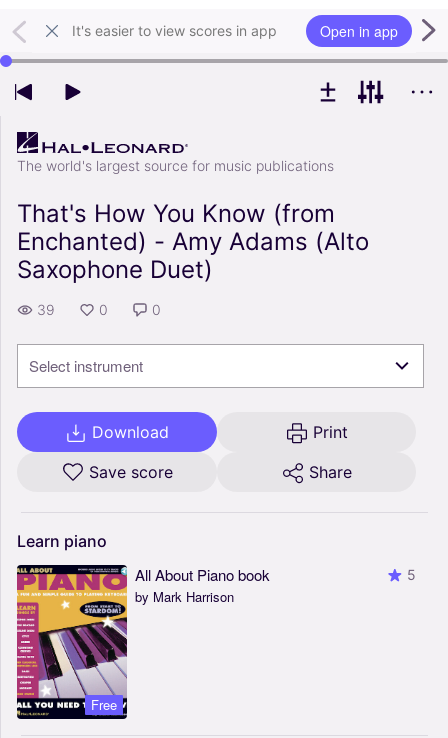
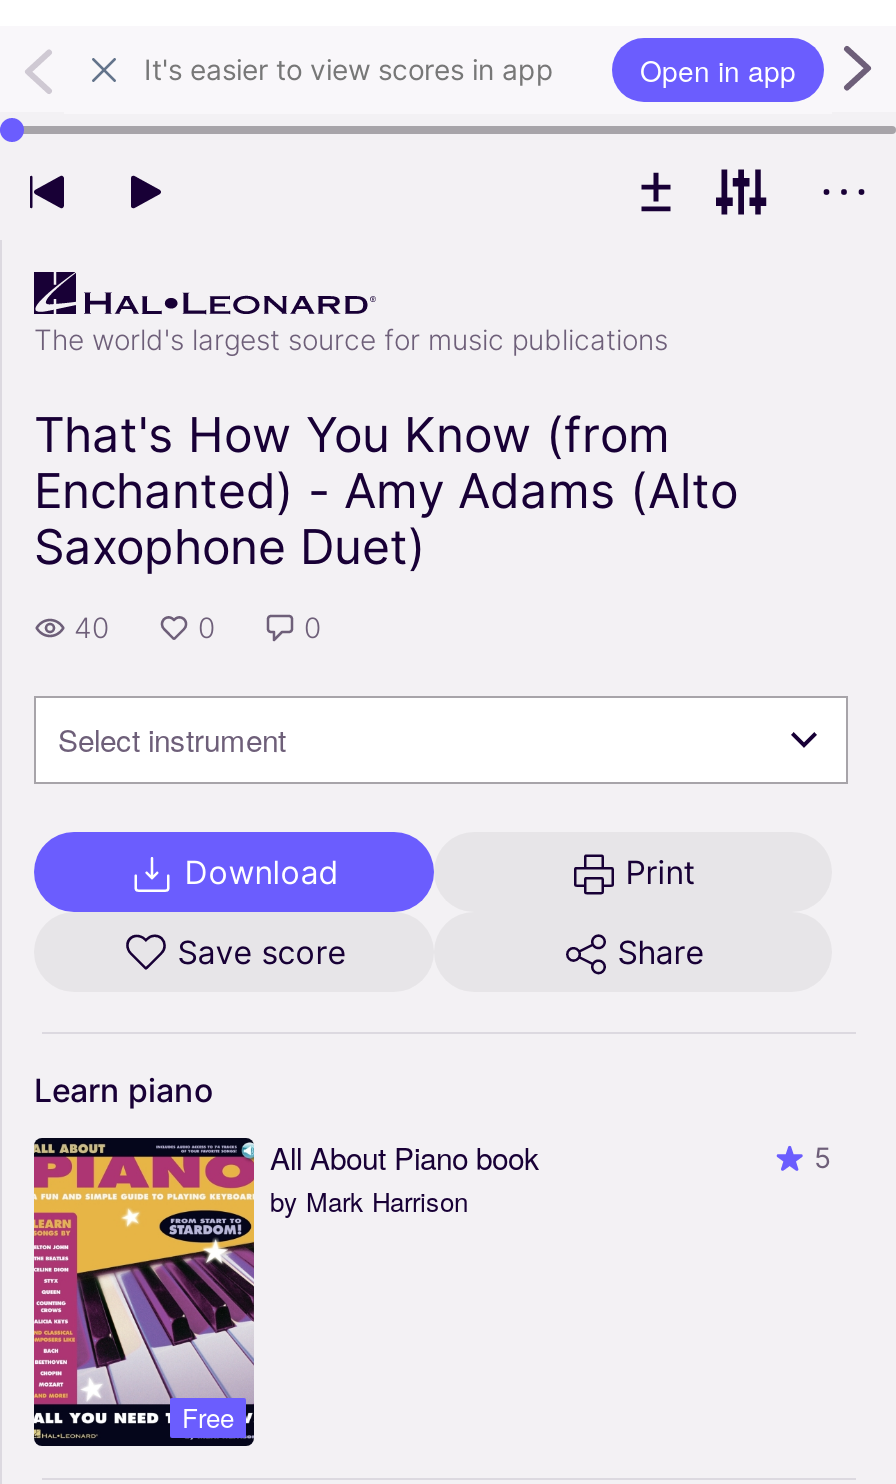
[37,300,55,317] 39 -> [74,609,110,643] 40

